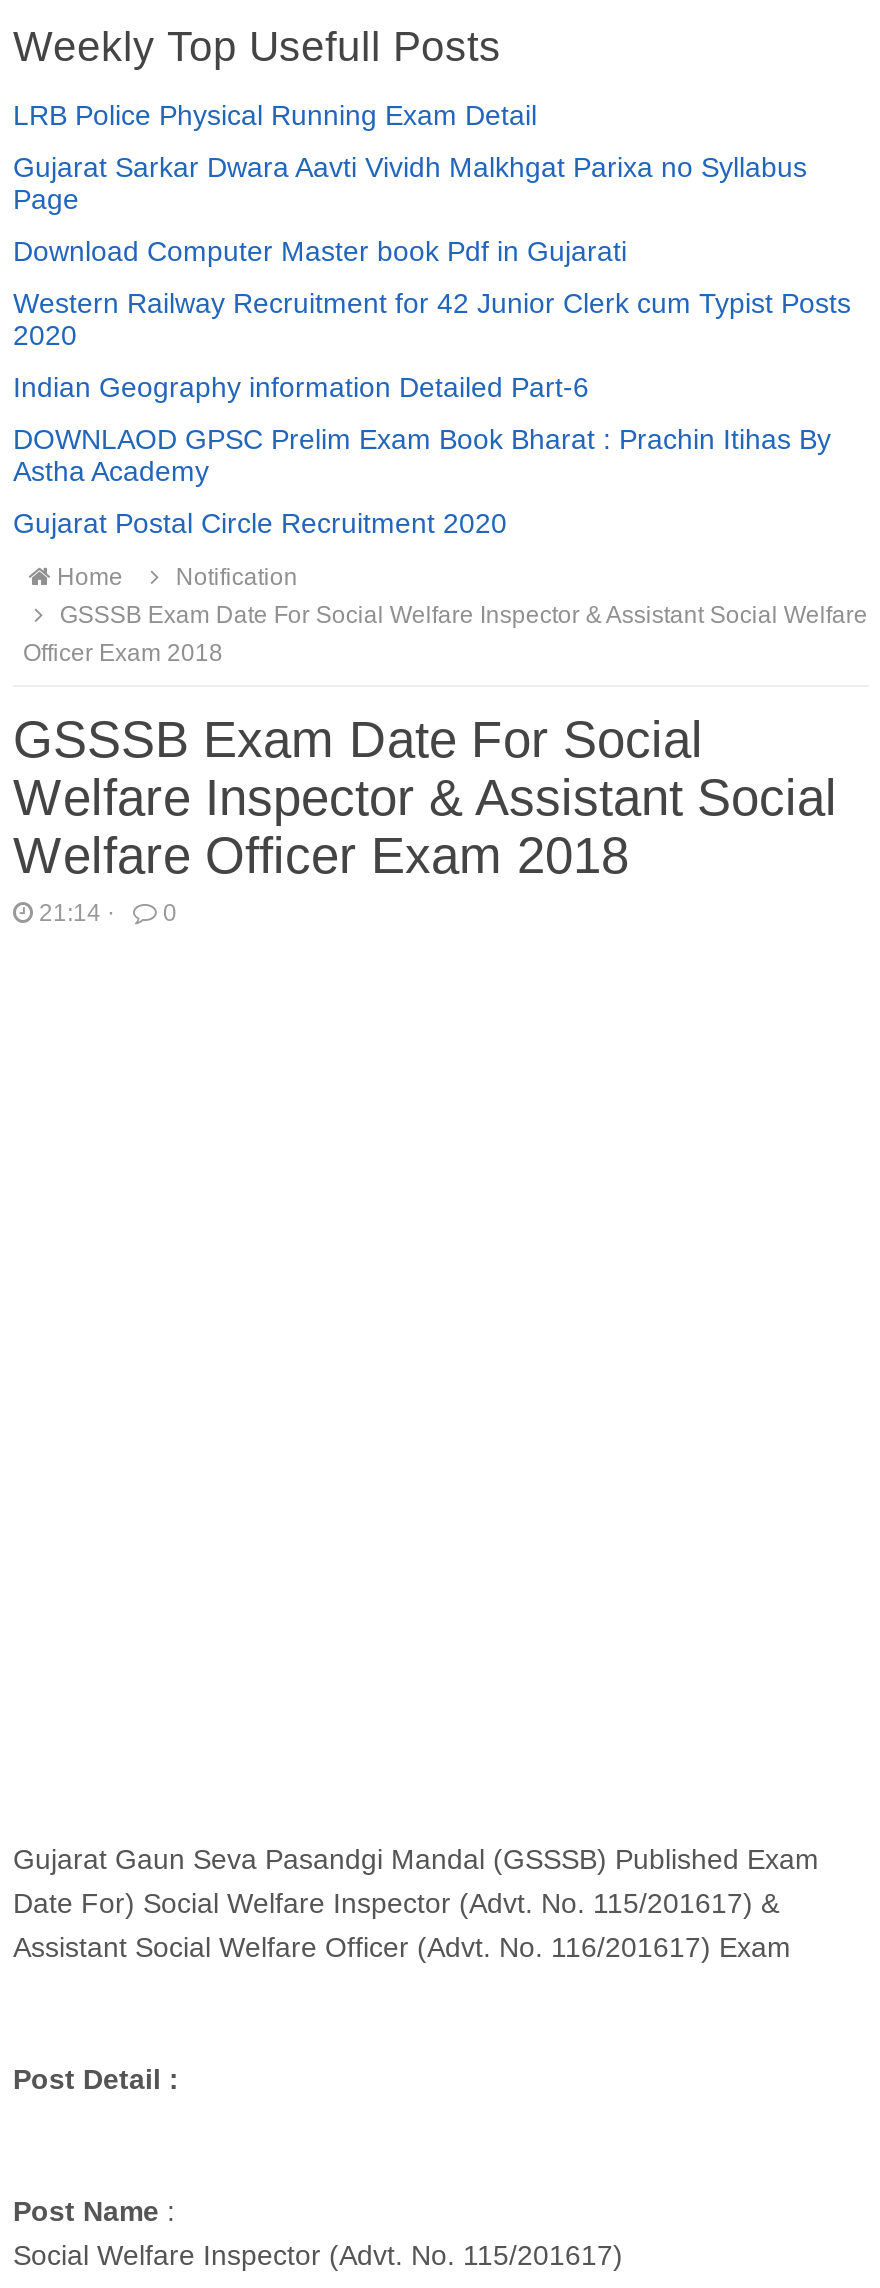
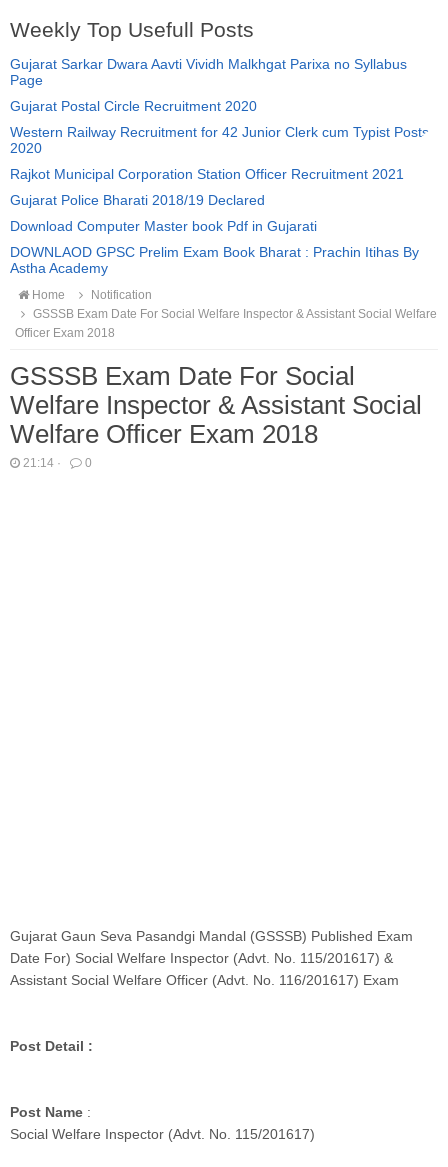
[13,99,537,131] LRB Police Physical Running Exam Detail -> none
moved [13,151,807,215] -> [10,56,407,88]: Gujarat Sarkar Dwara Aavti Vividh Malkhgat Parixa no Syllabus | Page
moved [13,235,627,267] -> [10,218,317,234]: Download Computer Master book Pdf in Gujarati
moved [13,287,851,351] -> [10,124,429,156]: Western Railway Recruitment for 42 Junior Clerk cum Typist Posts | 2020
[13,371,589,403] Indian Geography information Detailed Part-6 -> [10,166,404,208] Rajkot Municipal Corporation Station Officer Recruitment 2021 | Gujarat Police Bharati 2018/19 Declared
moved [13,423,831,487] -> [10,244,419,276]: DOWNLAOD GPSC Prelim Exam Book Bharat : Prachin Itihas By | Astha Academy
moved [13,507,507,539] -> [10,98,257,114]: Gujarat Postal Circle Recruitment 2020

